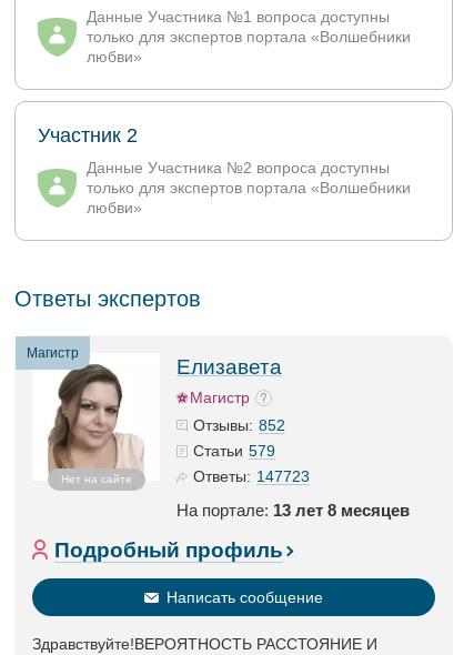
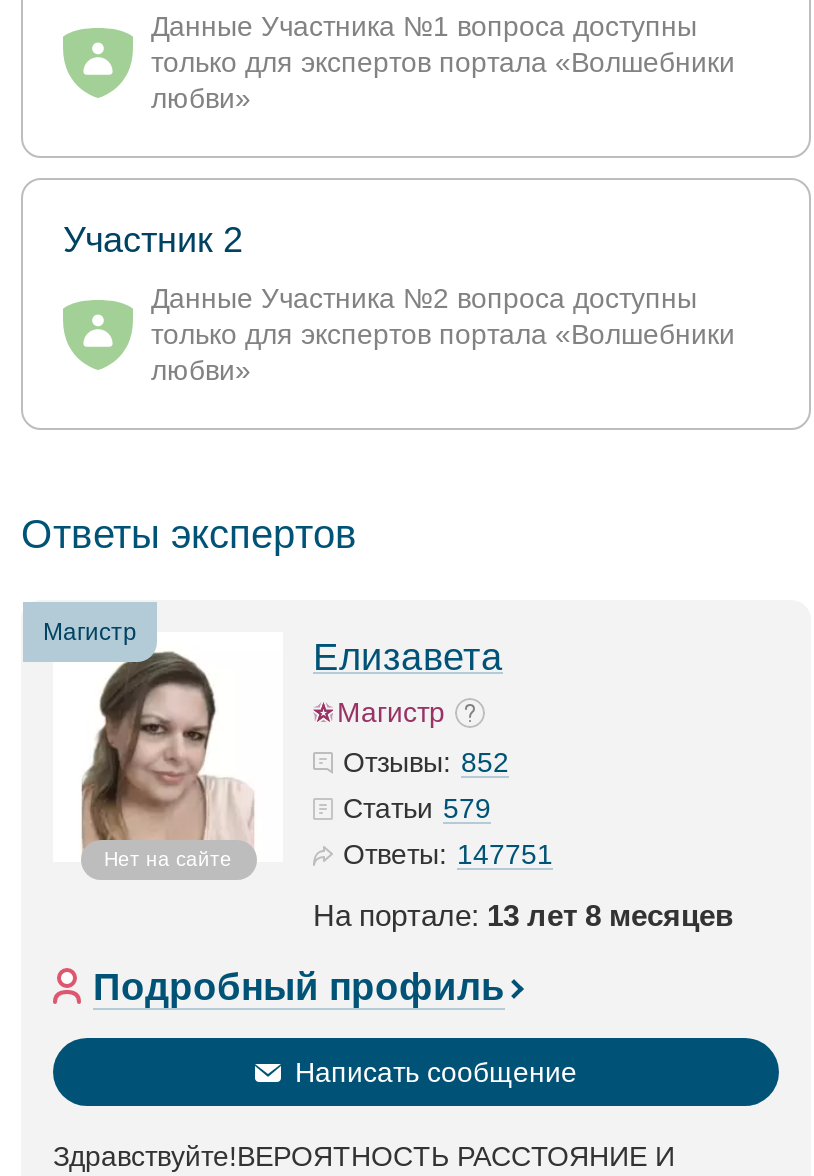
[193,467,310,485] Ответы: 147723 -> [343,837,553,870] Ответы: 147751

